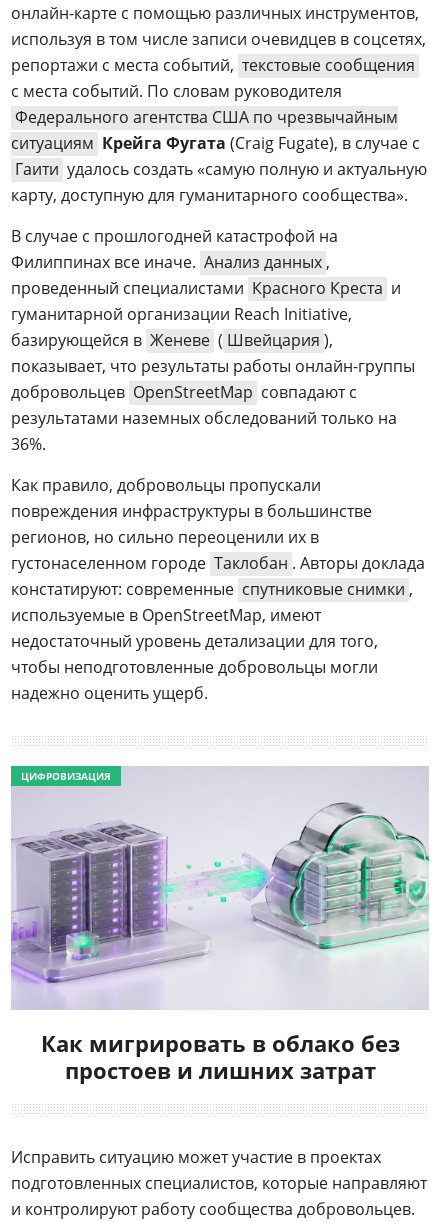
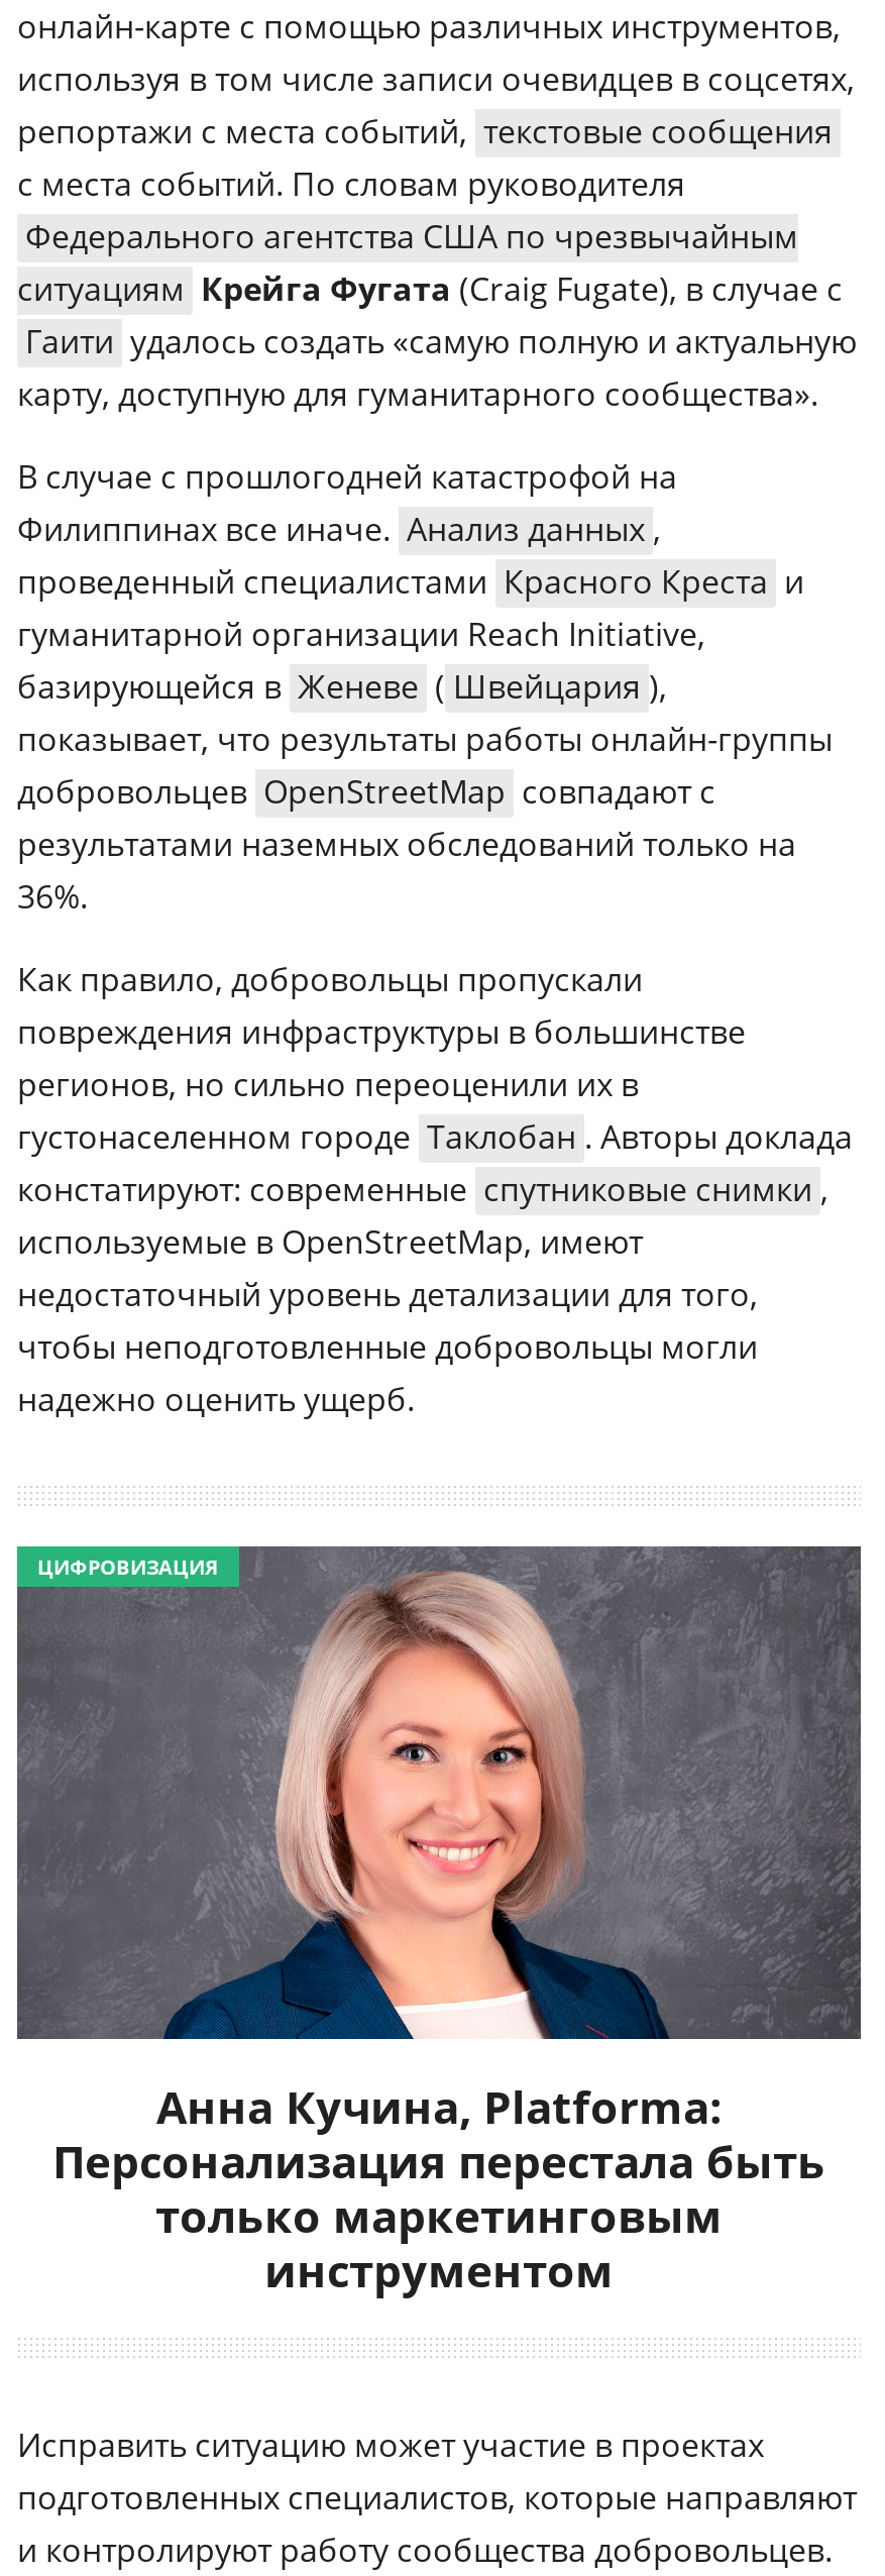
[10,766,430,1085] [image] | Как мигрировать в облако без | простоев и лишних затрат -> [15,1544,863,2299] [image] | Анна Кучина, Platforma: | Персонализация перестала быть | только маркетинговым | инструментом

